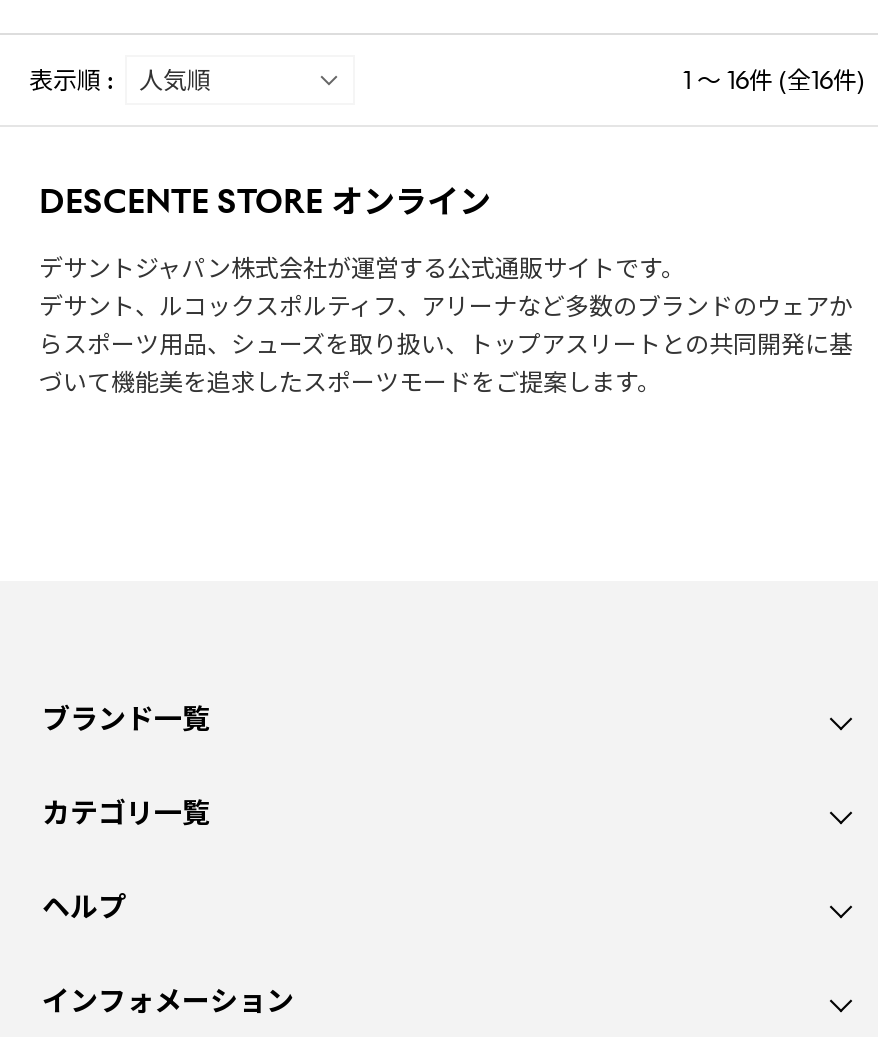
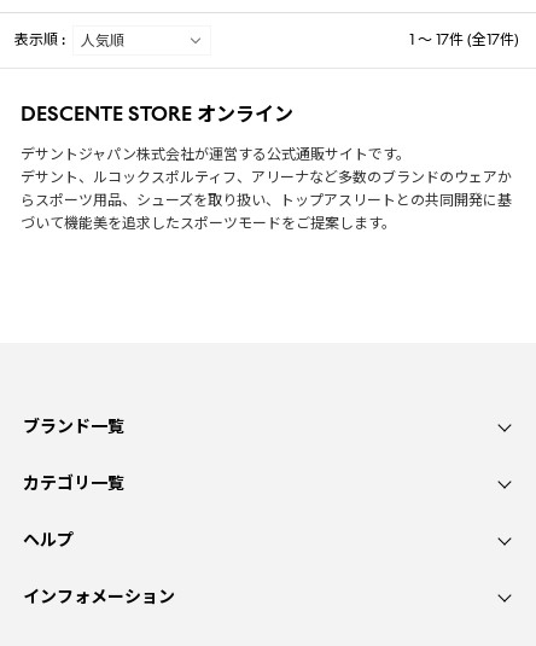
[683,64,865,94] 1 ～ 16件 (全16件) -> [409,30,519,48] 1 ～ 17件 (全17件)

